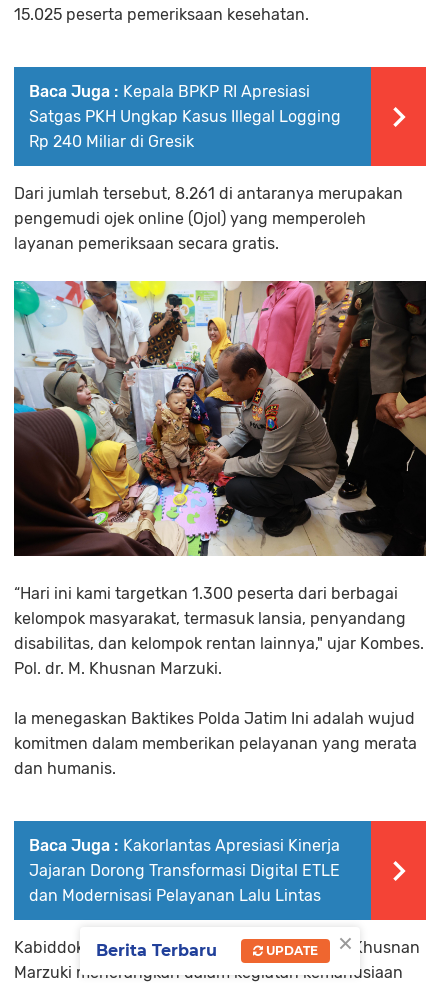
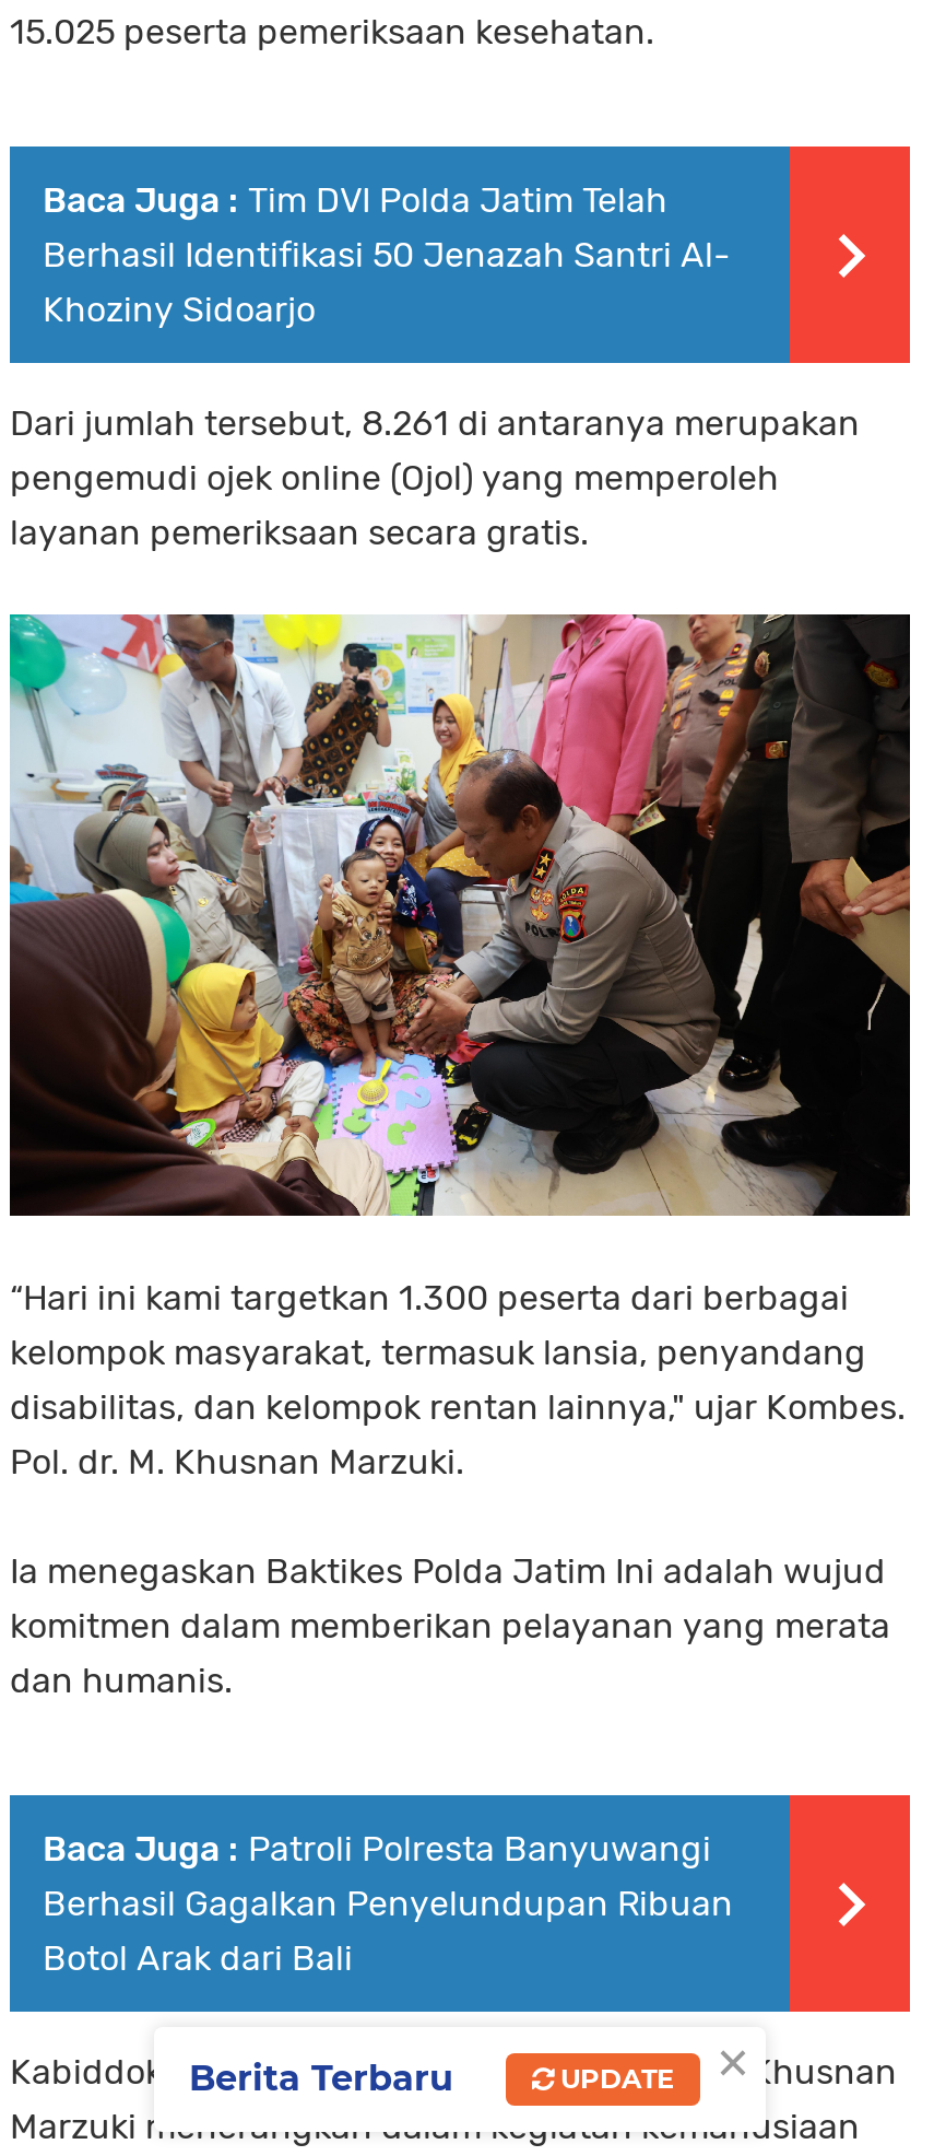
[29,82,341,151] Baca Juga : Kepala BPKP RI Apresiasi | Satgas PKH Ungkap Kasus Illegal Logging | Rp 240 Miliar di Gresik -> [43,179,731,330] Baca Juga : Tim DVI Polda Jatim Telah | Berhasil Identifikasi 50 Jenazah Santri Al- | Khoziny Sidoarjo
[29,835,340,904] Baca Juga : Kakorlantas Apresiasi Kinerja | Jajaran Dorong Transformasi Digital ETLE | dan Modernisasi Pelayanan Lalu Lintas -> [43,1827,733,1978] Baca Juga : Patroli Polresta Banyuwangi | Berhasil Gagalkan Penyelundupan Ribuan | Botol Arak dari Bali

